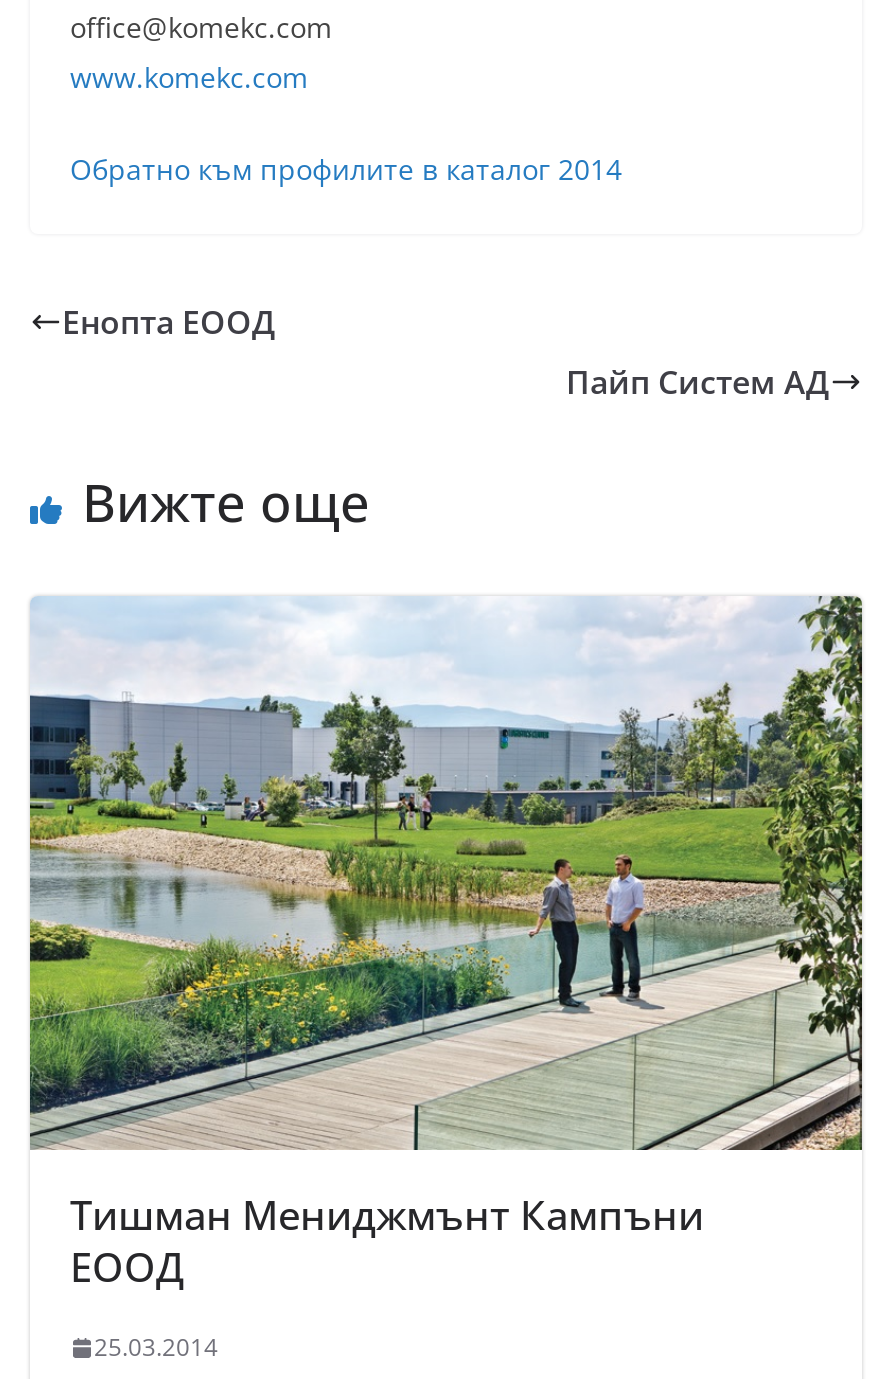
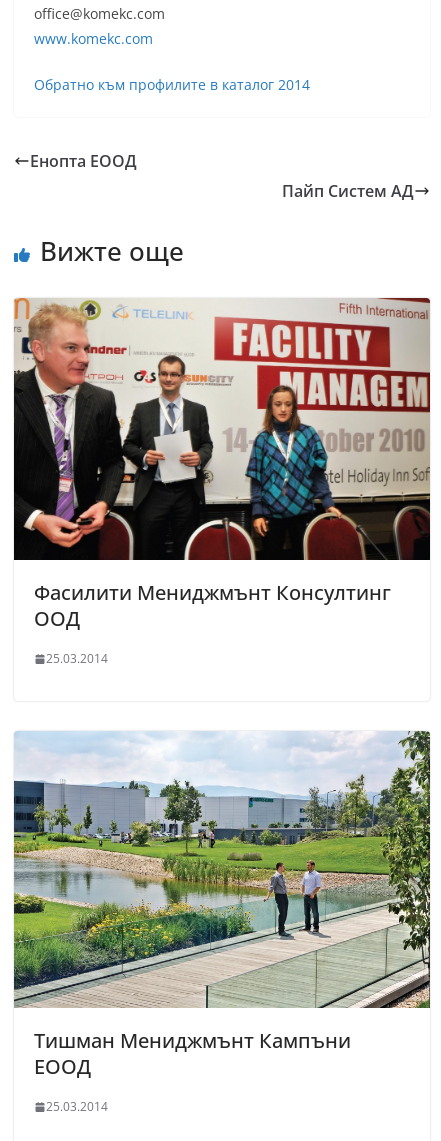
none -> [13,297,431,667] [image] | Фасилити Мениджмънт Консултинг | ООД | 25.03.2014

